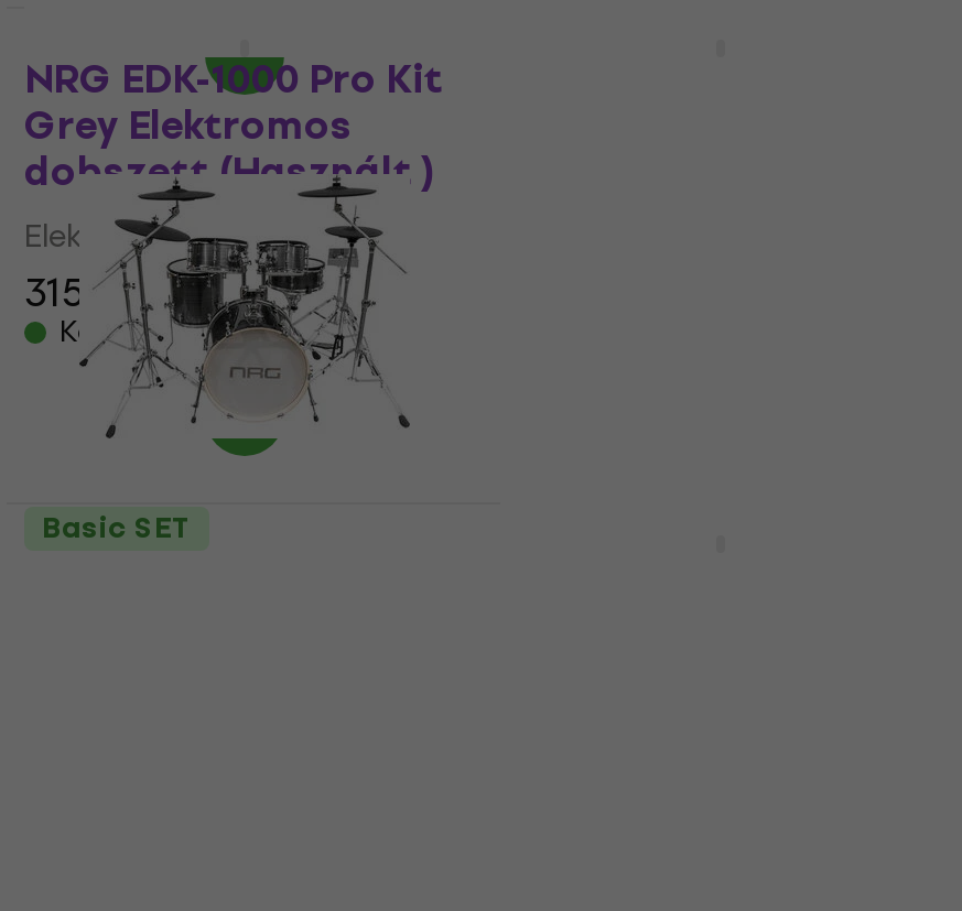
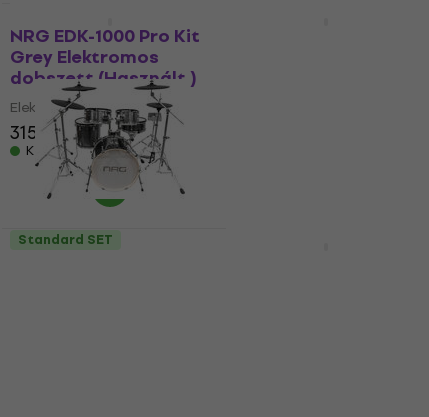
[42,505,192,551] Basic SET -> [18,229,113,250] Standard SET

